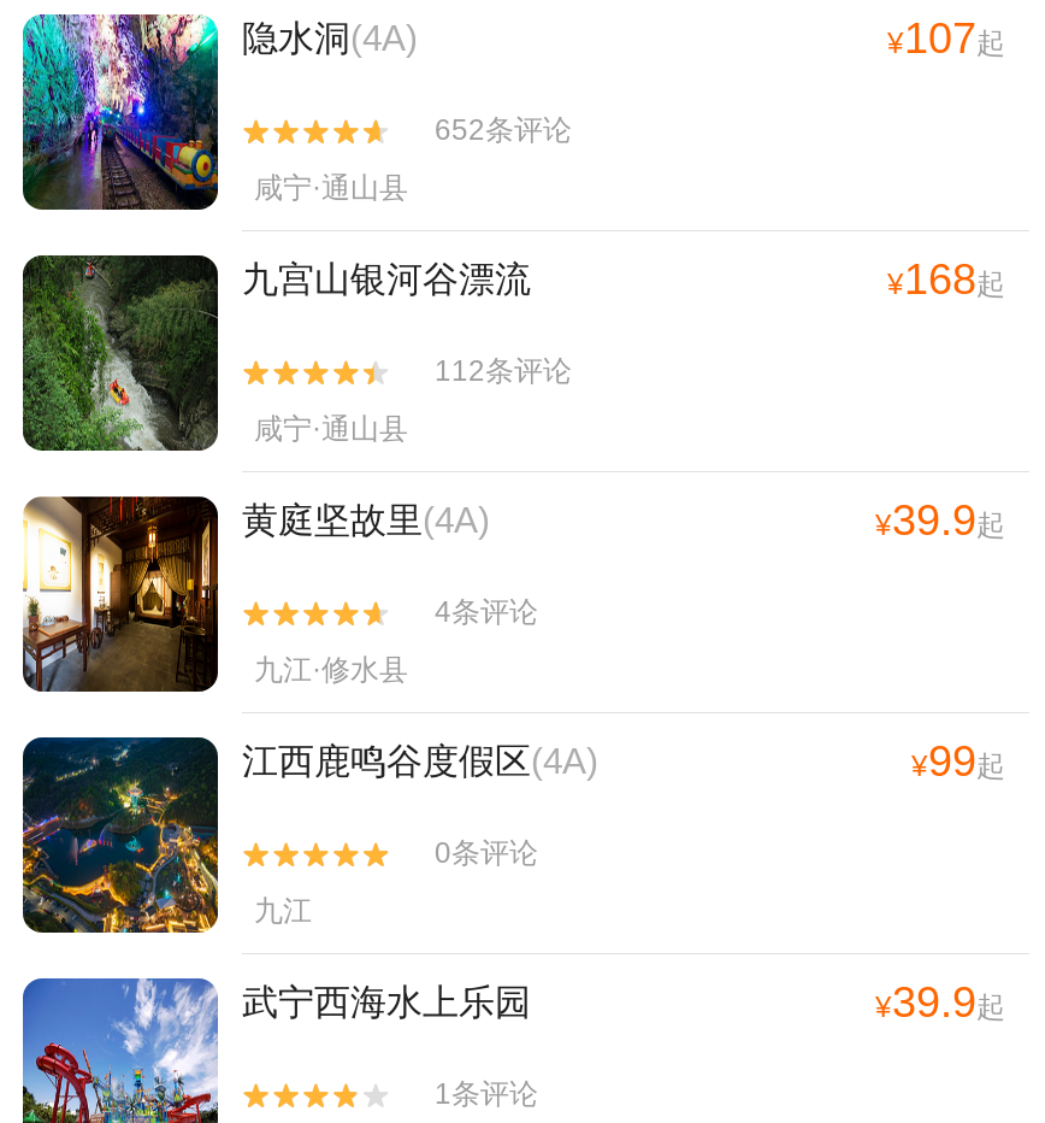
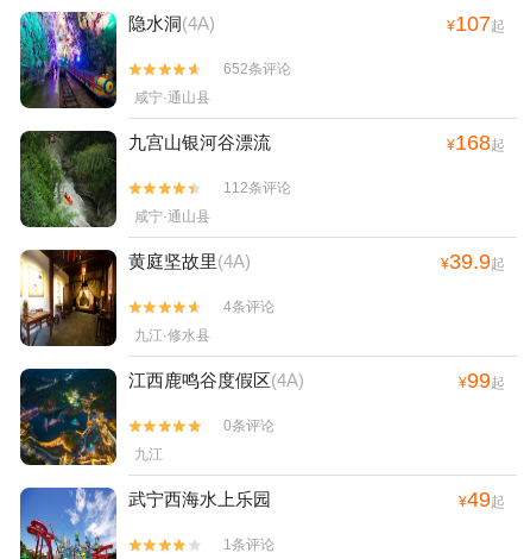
[875,978,1005,1027] ¥39.9起 -> [459,488,505,511] ¥49起

